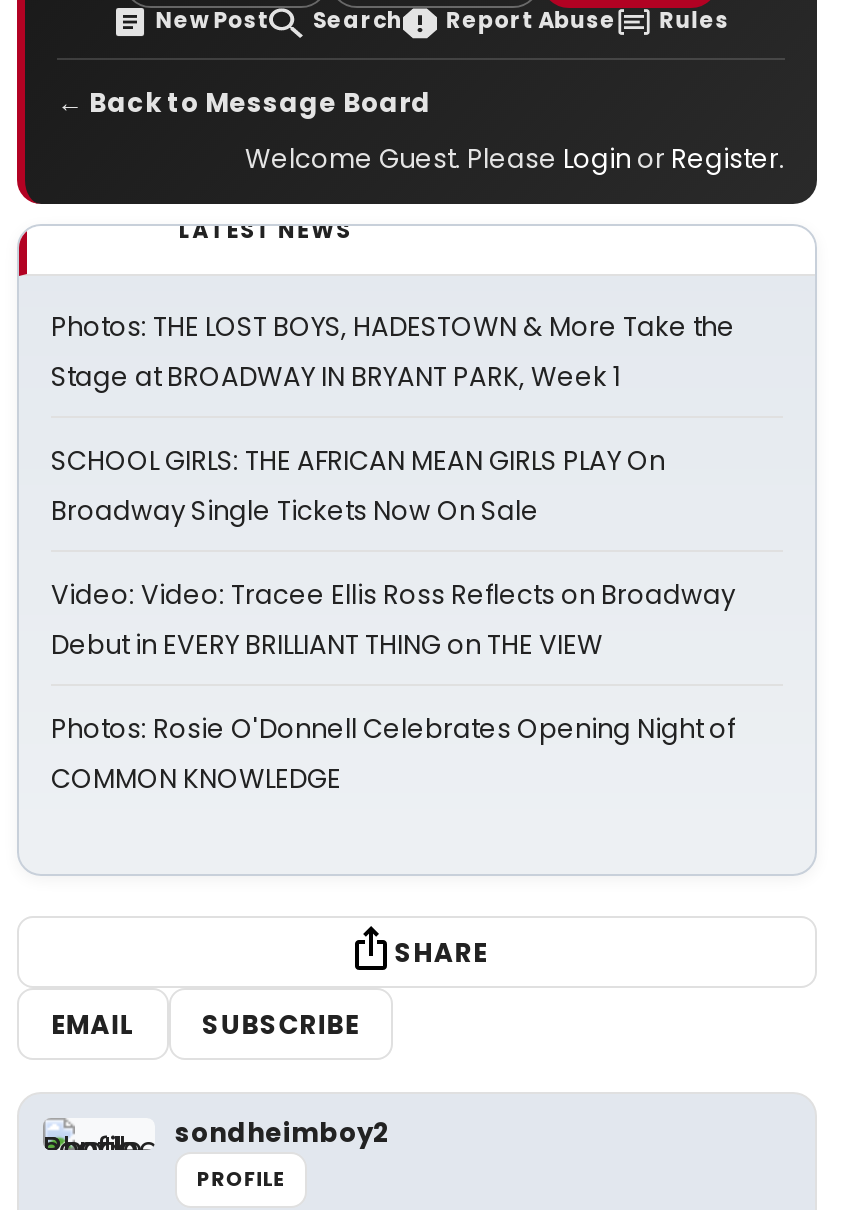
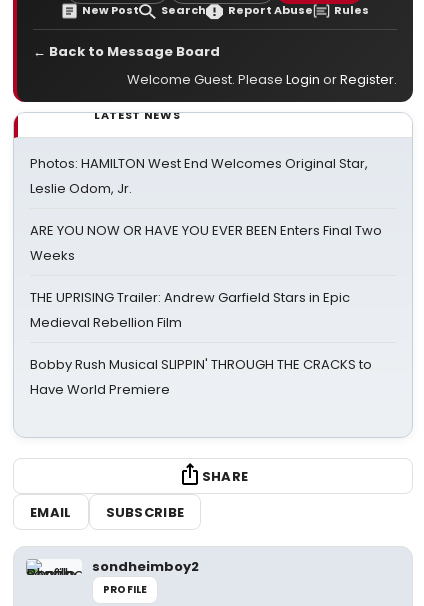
[51,308,735,396] Photos: THE LOST BOYS, HADESTOWN & More Take the | Stage at BROADWAY IN BRYANT PARK, Week 1 -> [30,154,368,198] Photos: HAMILTON West End Welcomes Original Star, | Leslie Odom, Jr.
[51,442,665,530] SCHOOL GIRLS: THE AFRICAN MEAN GIRLS PLAY On | Broadway Single Tickets Now On Sale -> [30,221,382,265] ARE YOU NOW OR HAVE YOU EVER BEEN Enters Final Two | Weeks
[51,576,735,664] Video: Video: Tracee Ellis Ross Reflects on Broadway | Debut in EVERY BRILLIANT THING on THE VIEW -> [30,288,350,332] THE UPRISING Trailer: Andrew Garfield Stars in Epic | Medieval Rebellion Film
[51,710,735,798] Photos: Rosie O'Donnell Celebrates Opening Night of | COMMON KNOWLEDGE -> [30,355,372,399] Bobby Rush Musical SLIPPIN' THROUGH THE CRACKS to | Have World Premiere

